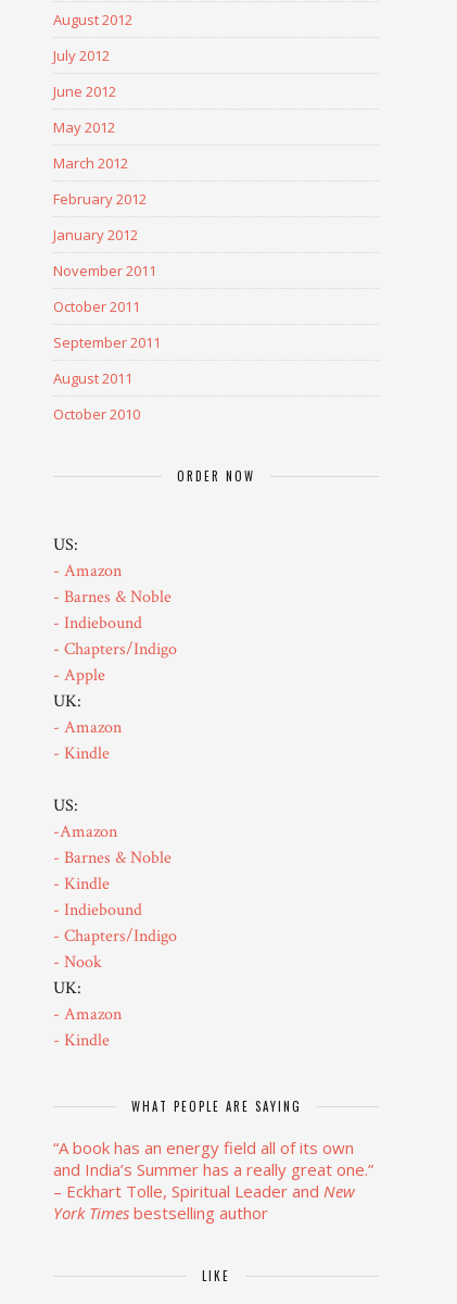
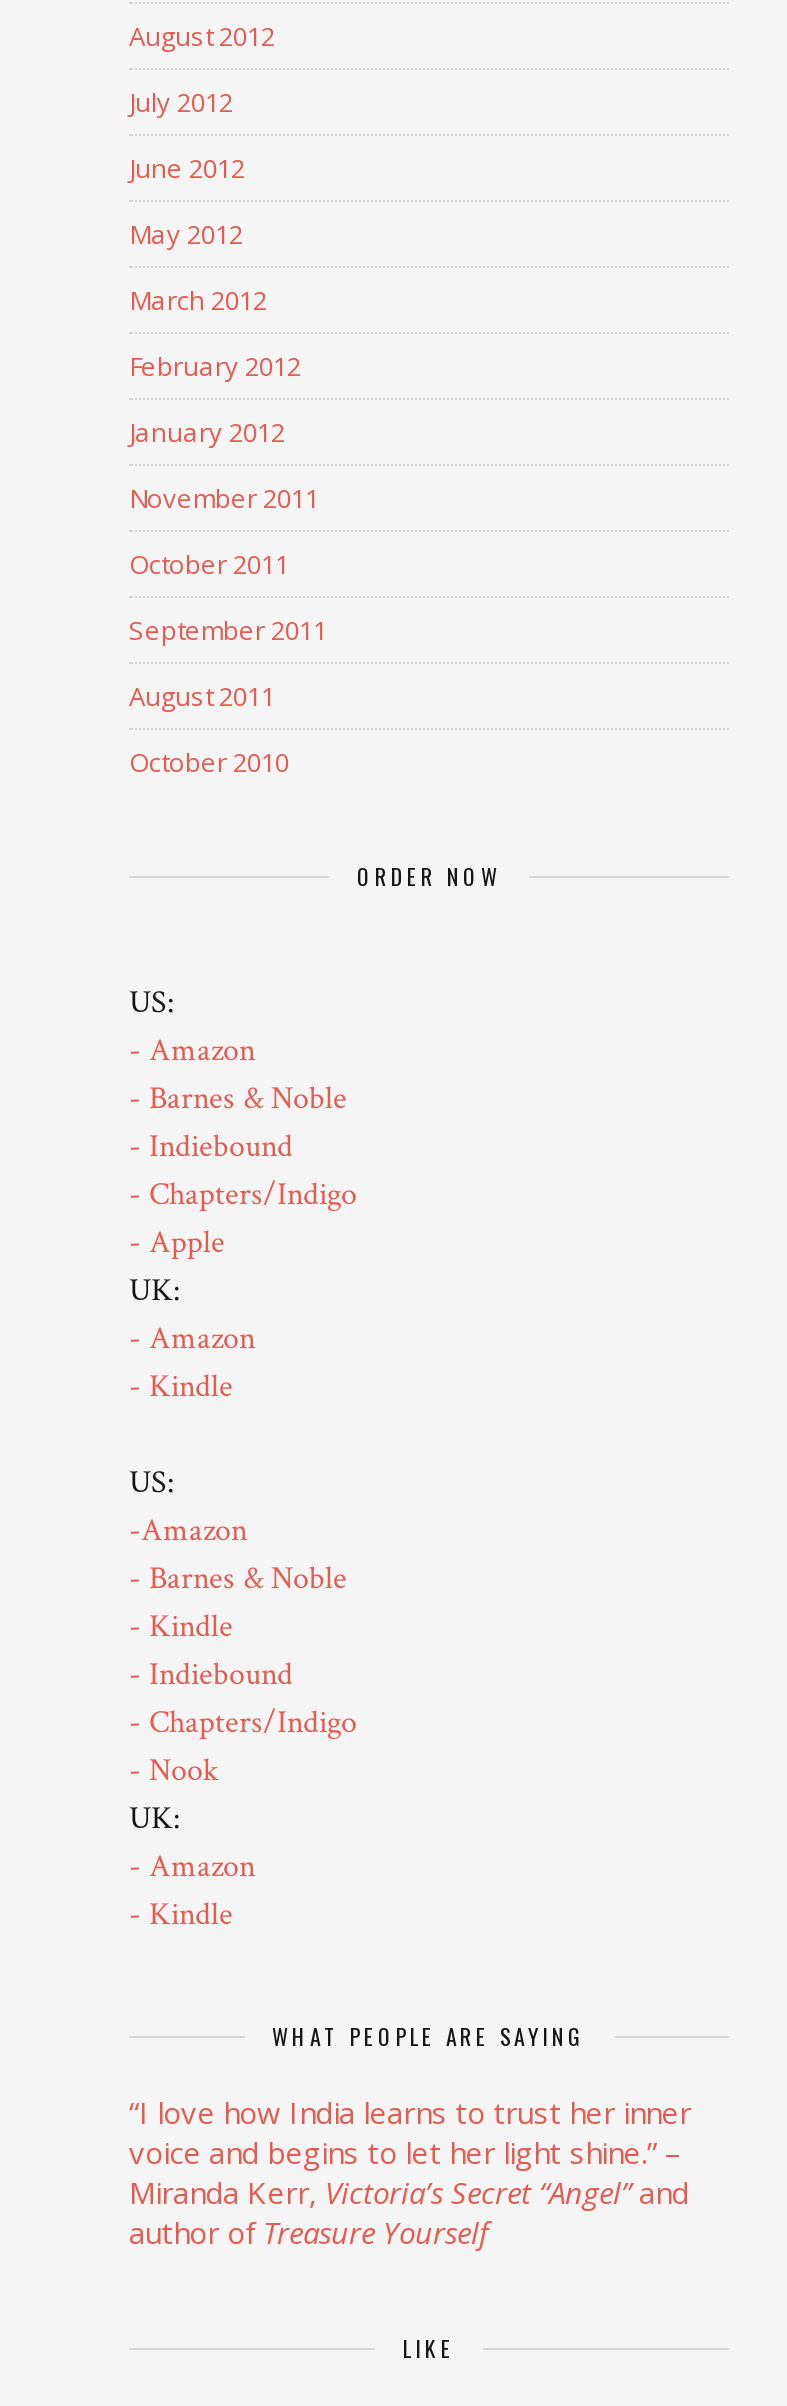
[53,1137,373,1224] “A book has an energy field all of its own | and India’s Summer has a really great one.” | – Eckhart Tolle, Spiritual Leader and New | York Times bestselling author -> [129,2092,691,2252] “I love how India learns to trust her inner | voice and begins to let her light shine.” – | Miranda Kerr, Victoria’s Secret “Angel”and | author of Treasure Yourself

